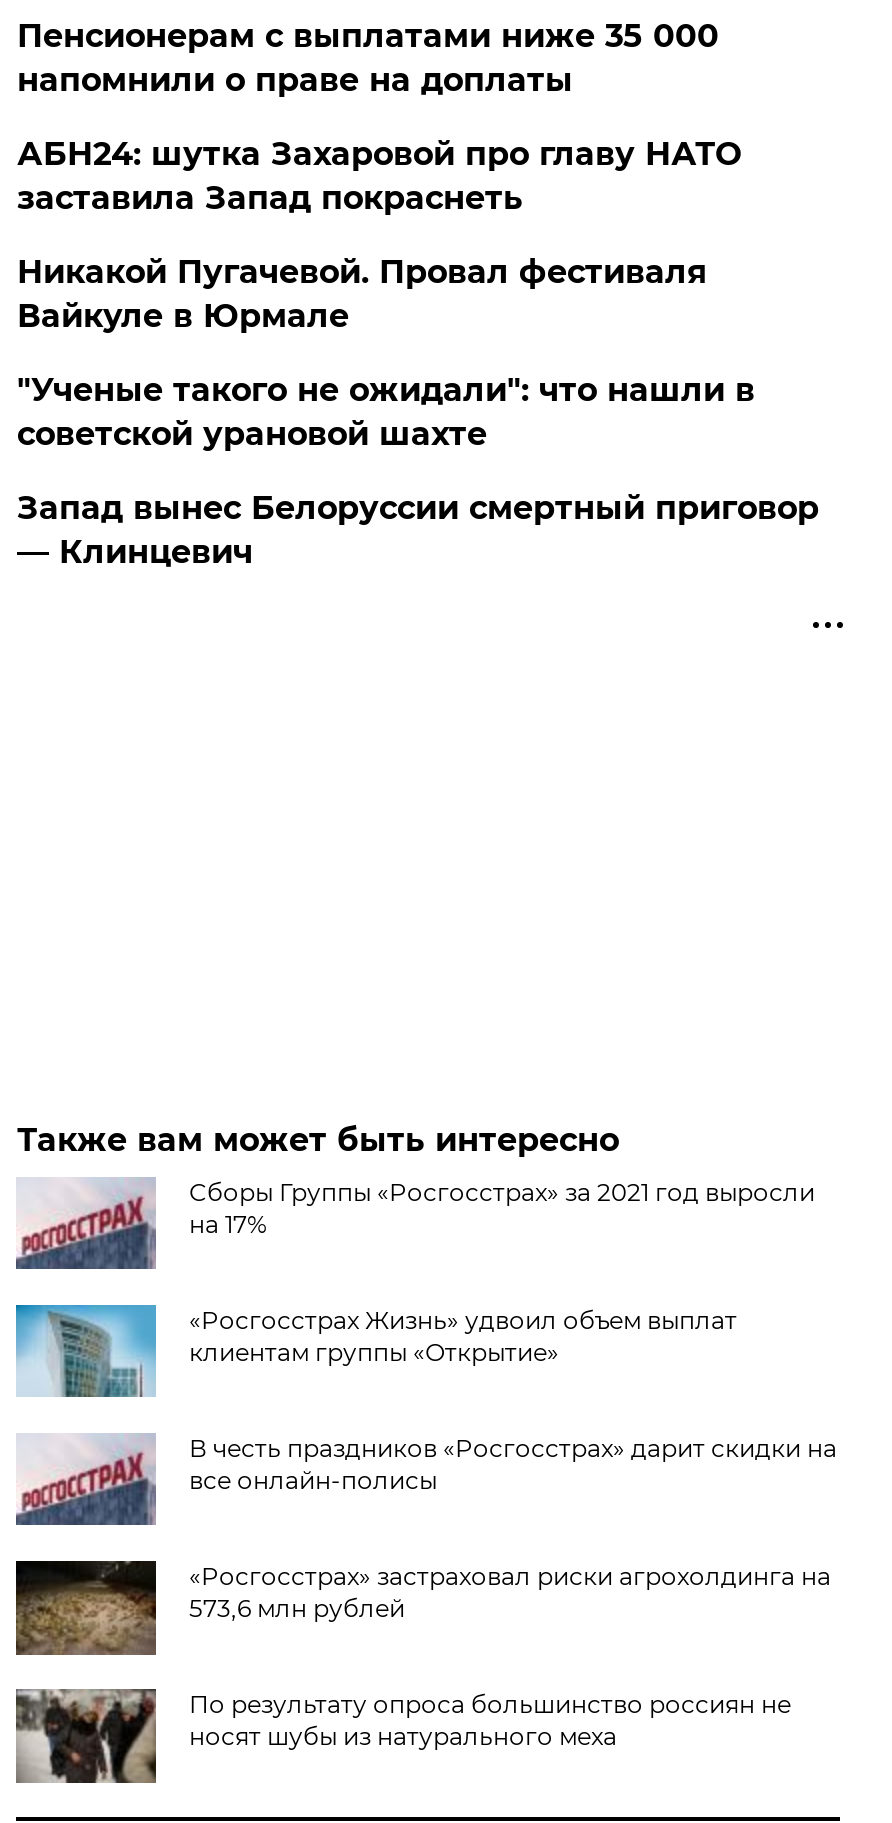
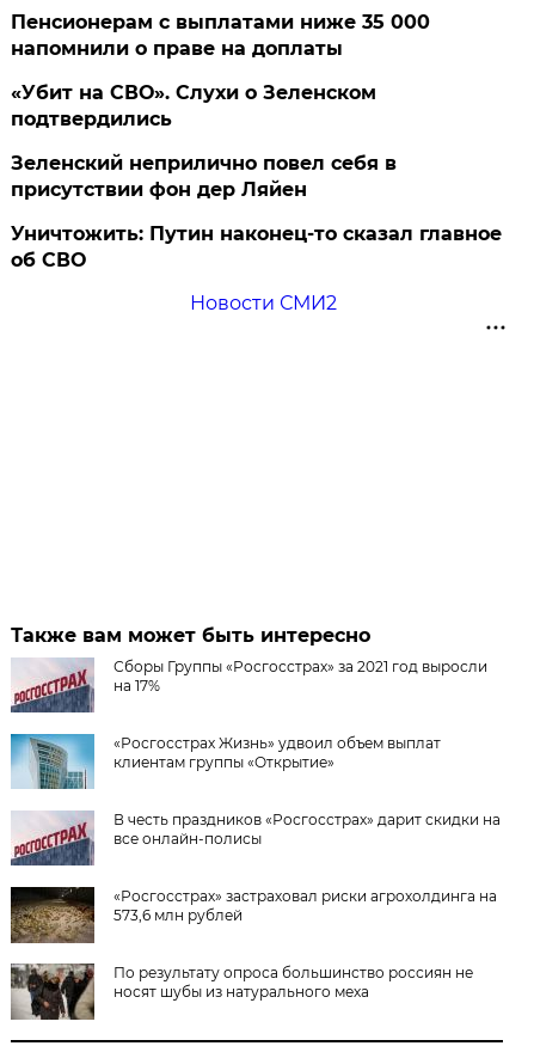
[17,135,741,217] АБН24: шутка Захаровой про главу НАТО | заставила Запад покраснеть -> [11,81,377,130] «Убит на СВО». Слухи о Зеленском | подтвердились
[17,253,707,335] Никакой Пугачевой. Провал фестиваля | Вайкуле в Юрмале -> [11,152,397,201] Зеленский неприлично повел cебя в | присутствии фон дер Ляйен
[17,371,755,453] "Ученые такого не ожидали": что нашли в | советской урановой шахте -> [11,222,502,271] Уничтожить: Путин наконец-то сказал главное | об СВО
[17,489,819,571] Запад вынес Белоруссии смертный приговор | — Клинцевич -> [190,292,337,314] Новости СМИ2

